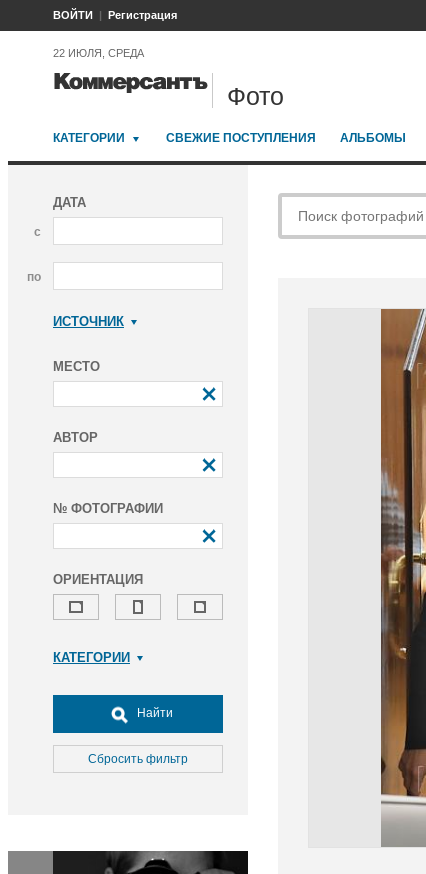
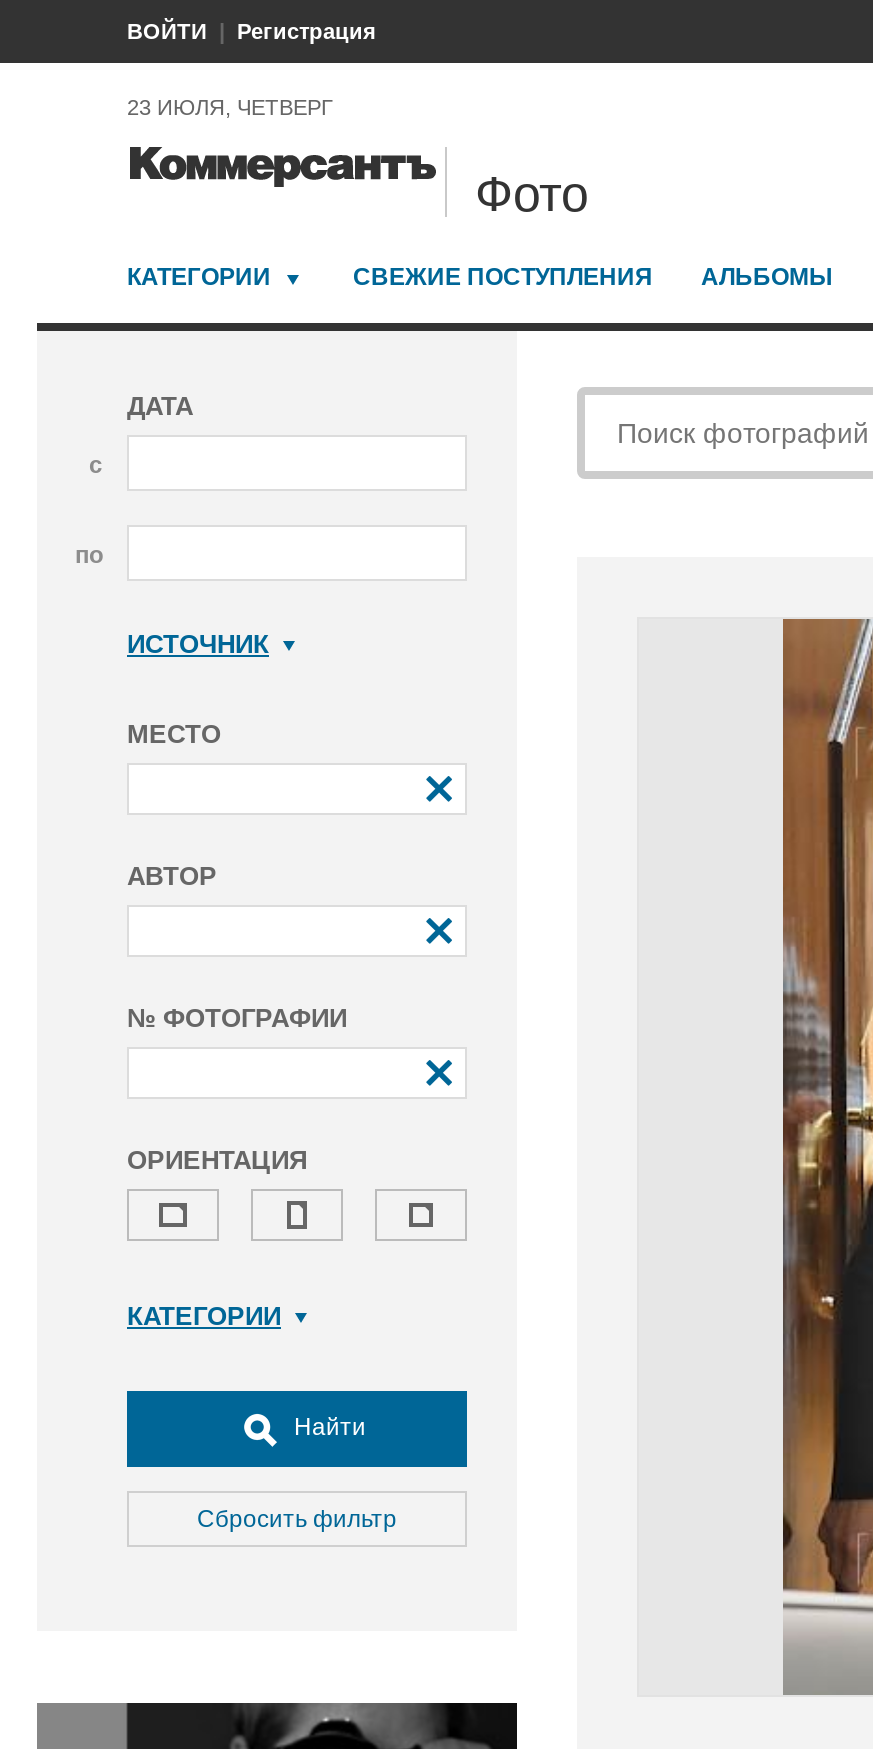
[53,47,144,59] 22 ИЮЛЯ, СРЕДА -> [127,95,333,119] 23 ИЮЛЯ, ЧЕТВЕРГ

